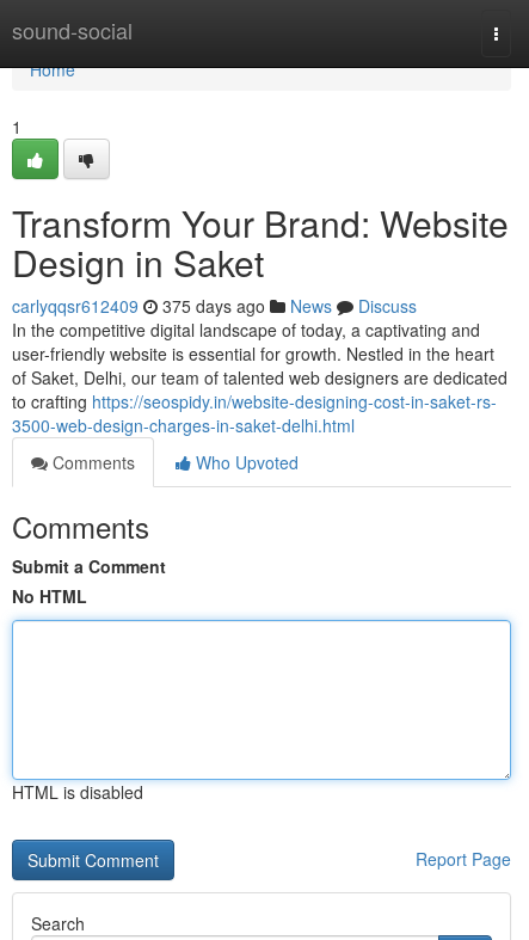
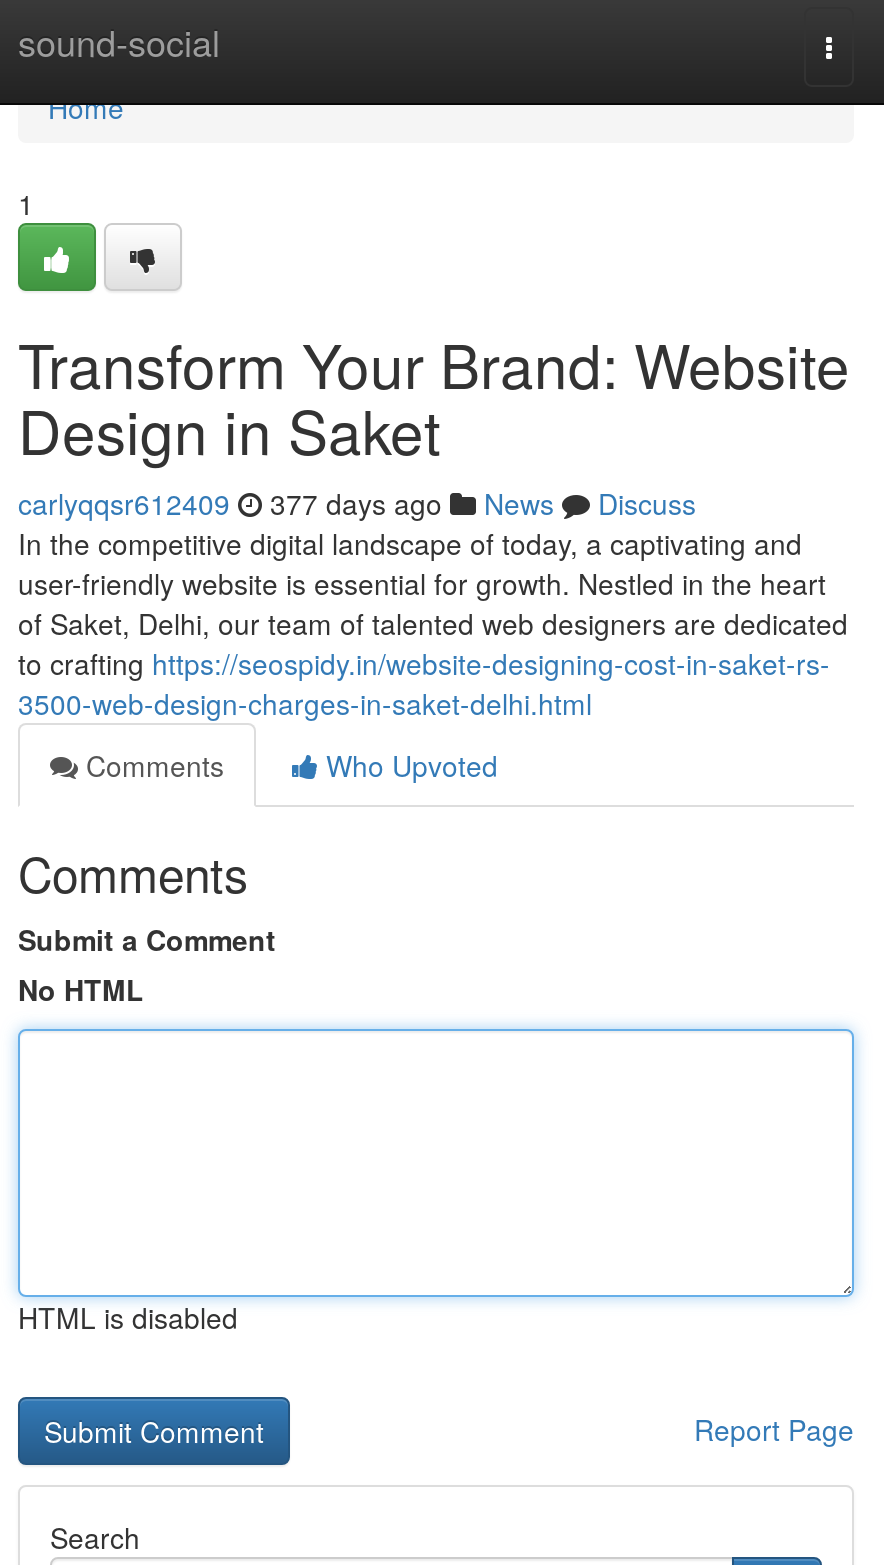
[12,294,417,318] carlyqqsr612409 375 days ago News Discuss -> [18,483,696,523] carlyqqsr612409 377 days ago News Discuss

